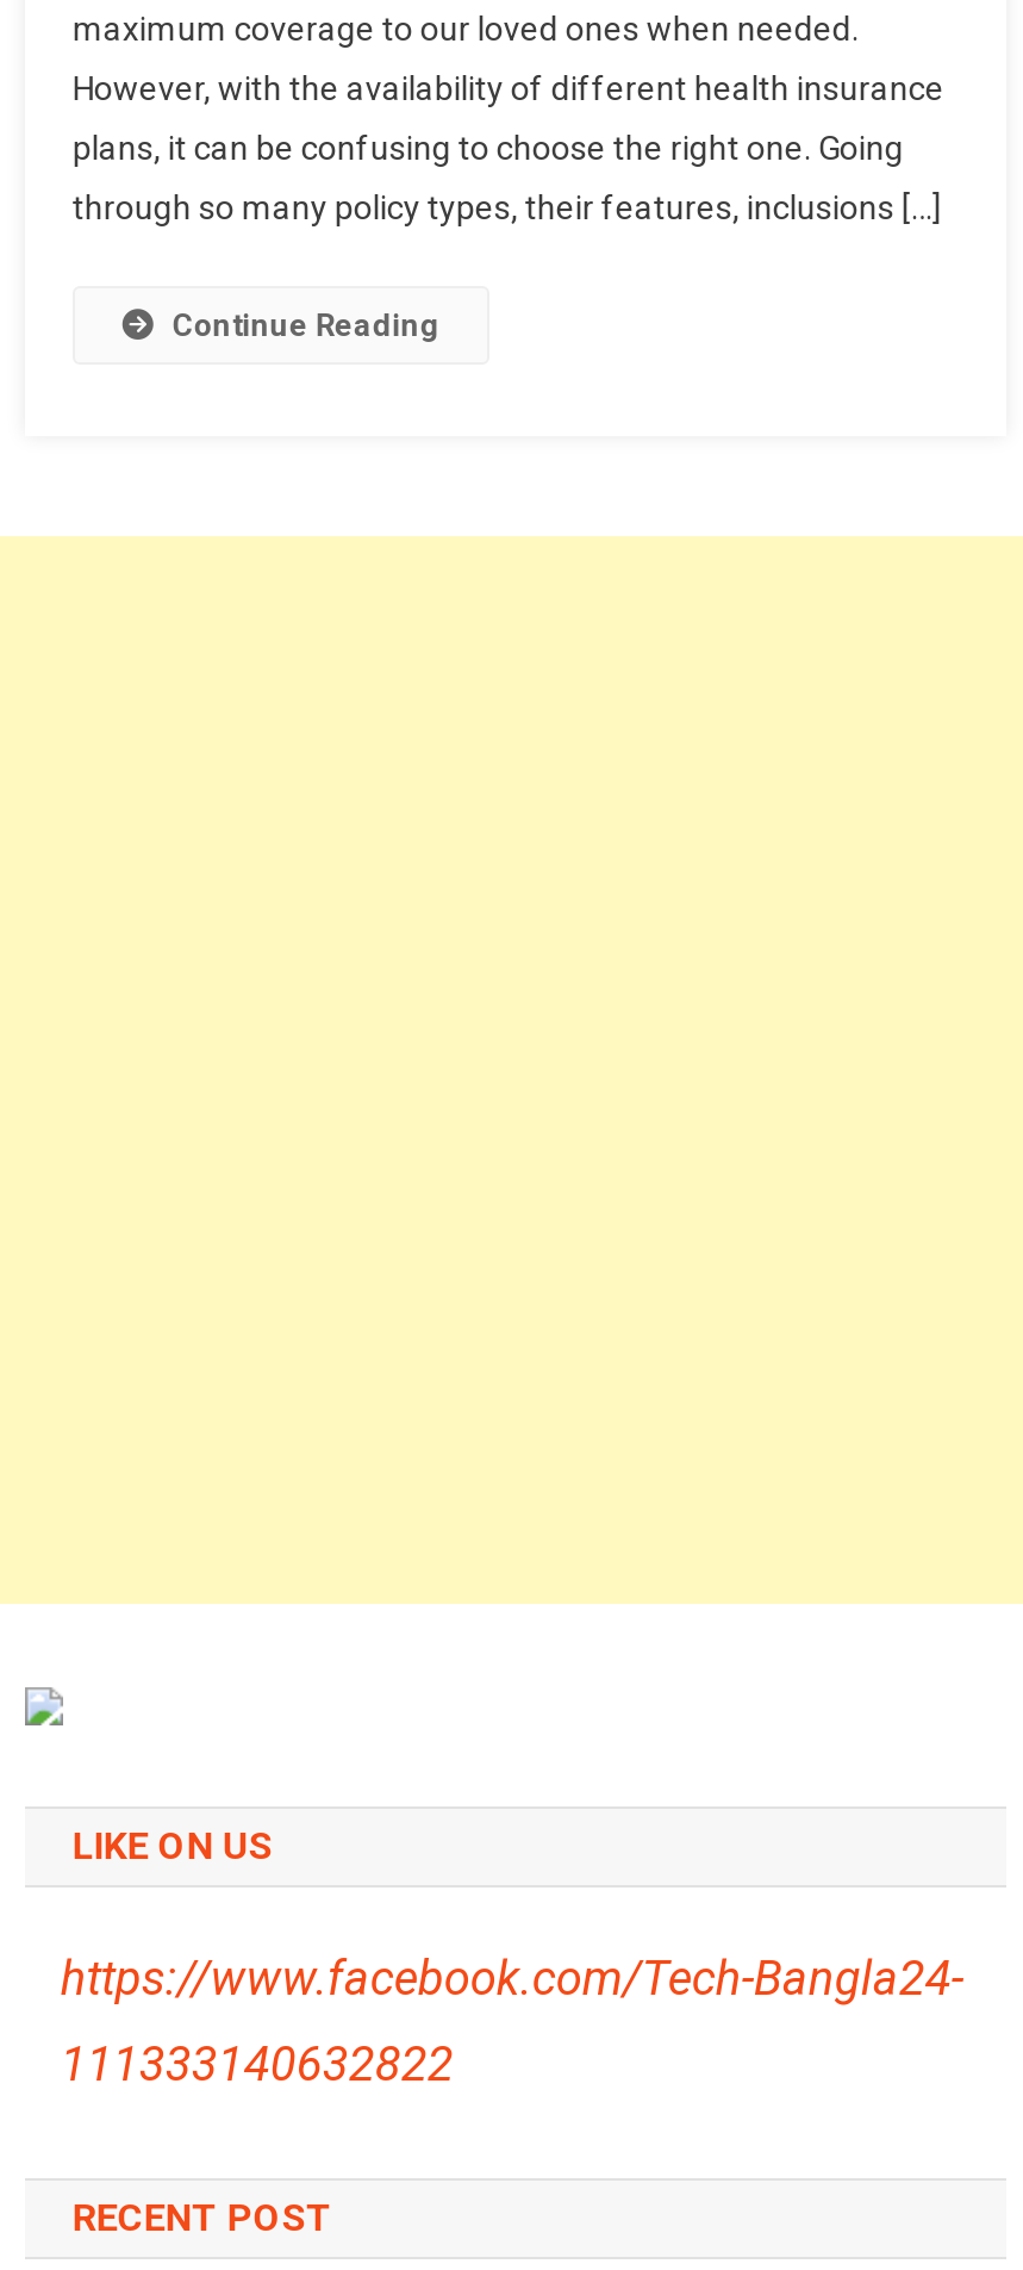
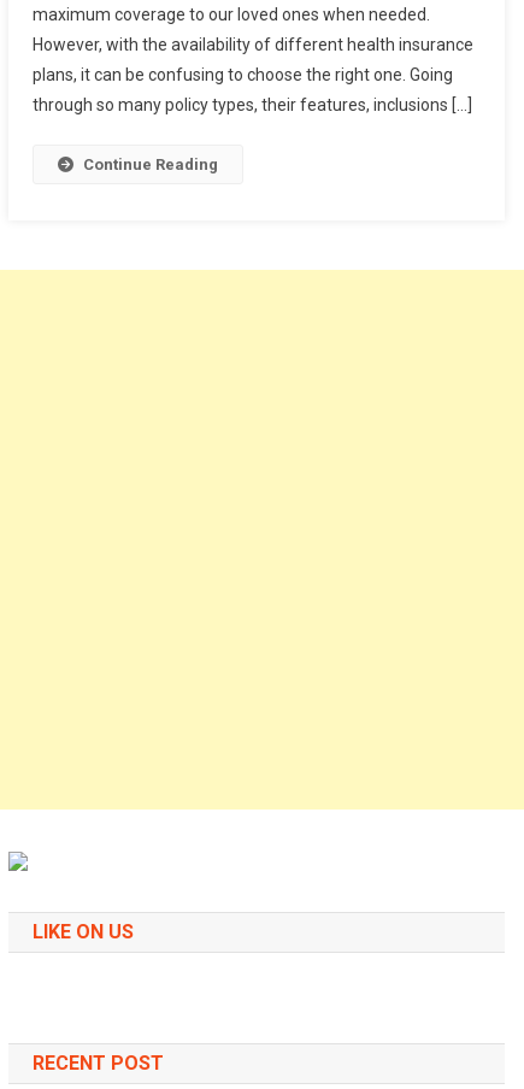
[60,1949,963,2091] https://www.facebook.com/Tech-Bangla24- | 111333140632822 -> none

